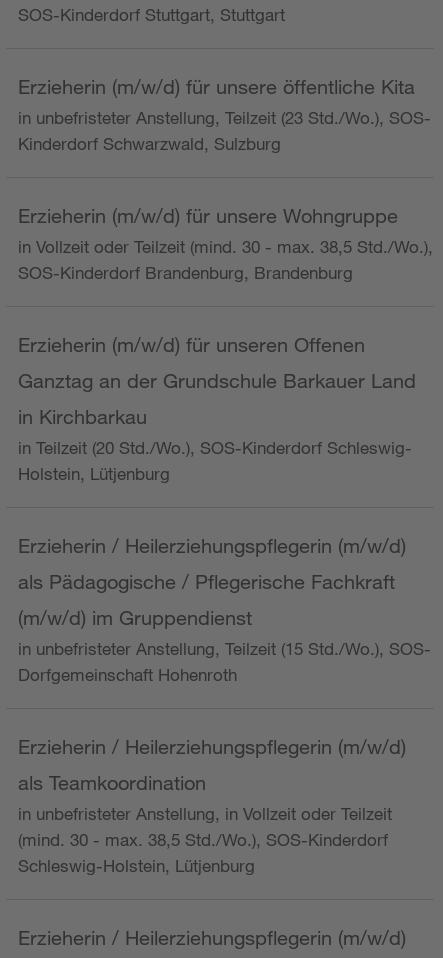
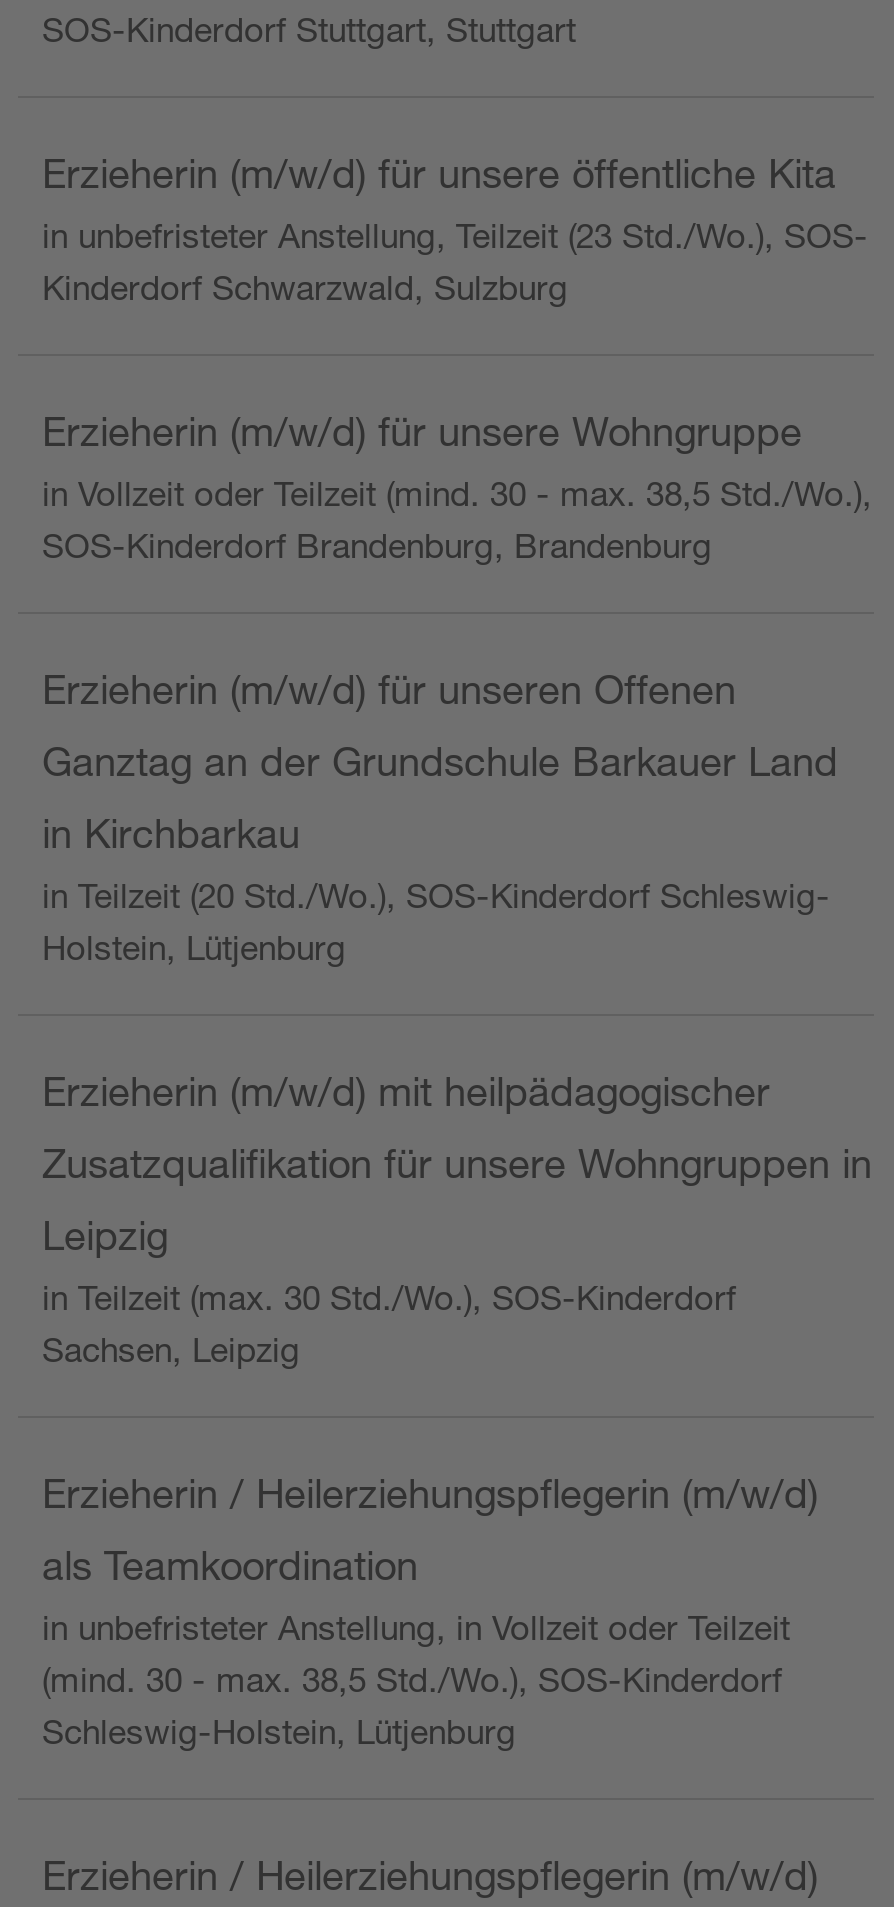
[18,534,406,557] Erzieherin / Heilerziehungspflegerin (m/w/d) -> [42,1068,770,1114] Erzieherin (m/w/d) mit heilpädagogischer
[18,570,395,593] als Pädagogische / Pflegerische Fachkraft -> [42,1140,872,1186] Zusatzqualifikation für unsere Wohngruppen in
[18,606,431,685] (m/w/d) im Gruppendienst | in unbefristeter Anstellung, Teilzeit (15 Std./Wo.), SOS- | Dorfgemeinschaft Hohenroth -> [42,1212,736,1370] Leipzig | in Teilzeit (max. 30 Std./Wo.), SOS-Kinderdorf | Sachsen, Leipzig

